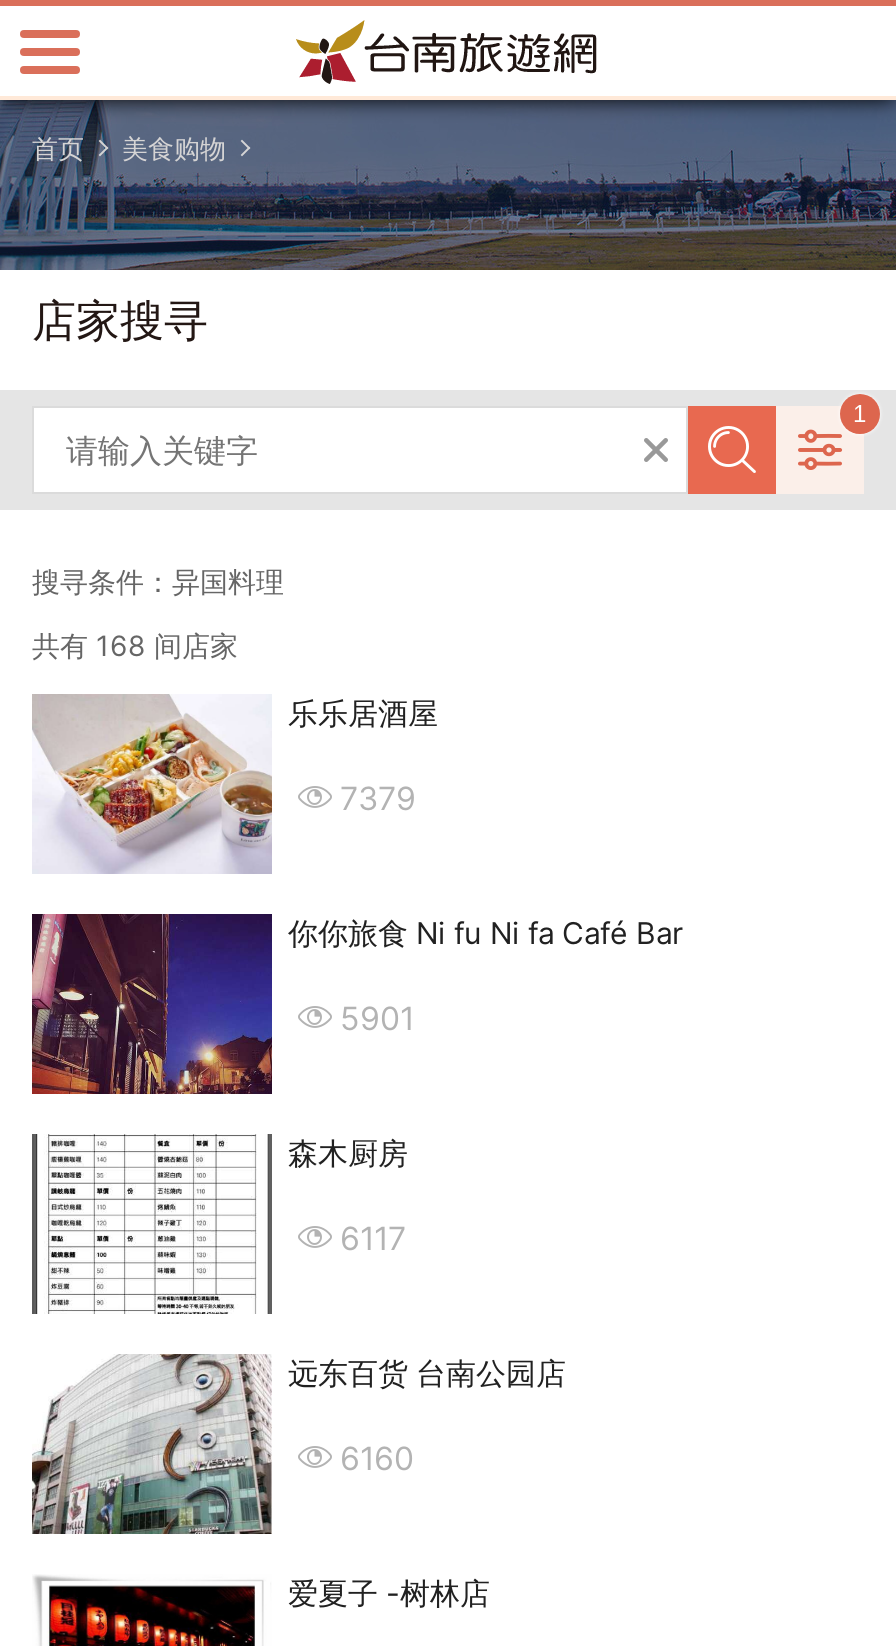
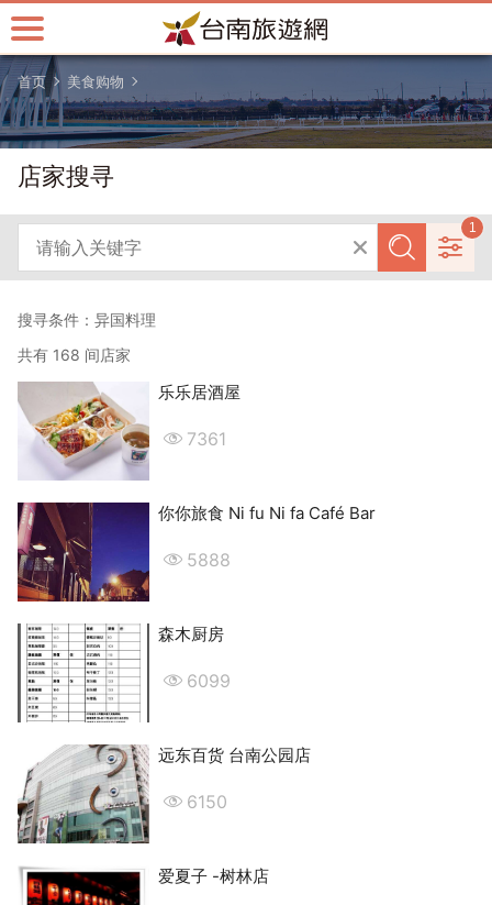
[340,778,416,818] 7379 -> [187,428,226,450] 7361
[340,998,414,1038] 5901 -> [187,549,231,571] 5888
[340,1218,406,1258] 6117 -> [187,670,231,692] 6099
[340,1438,414,1478] 6160 -> [187,791,227,813] 6150

